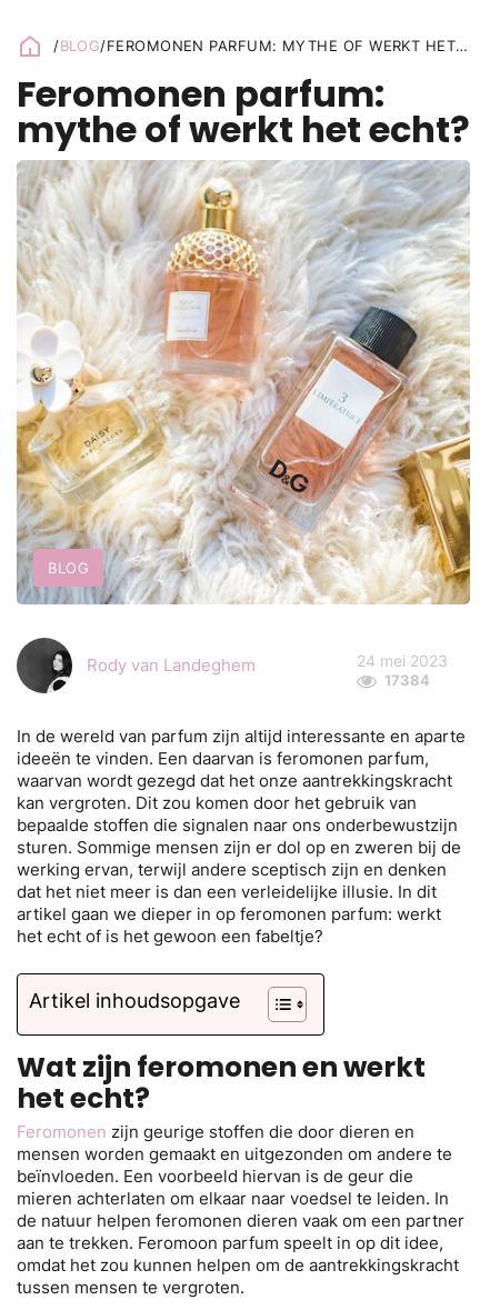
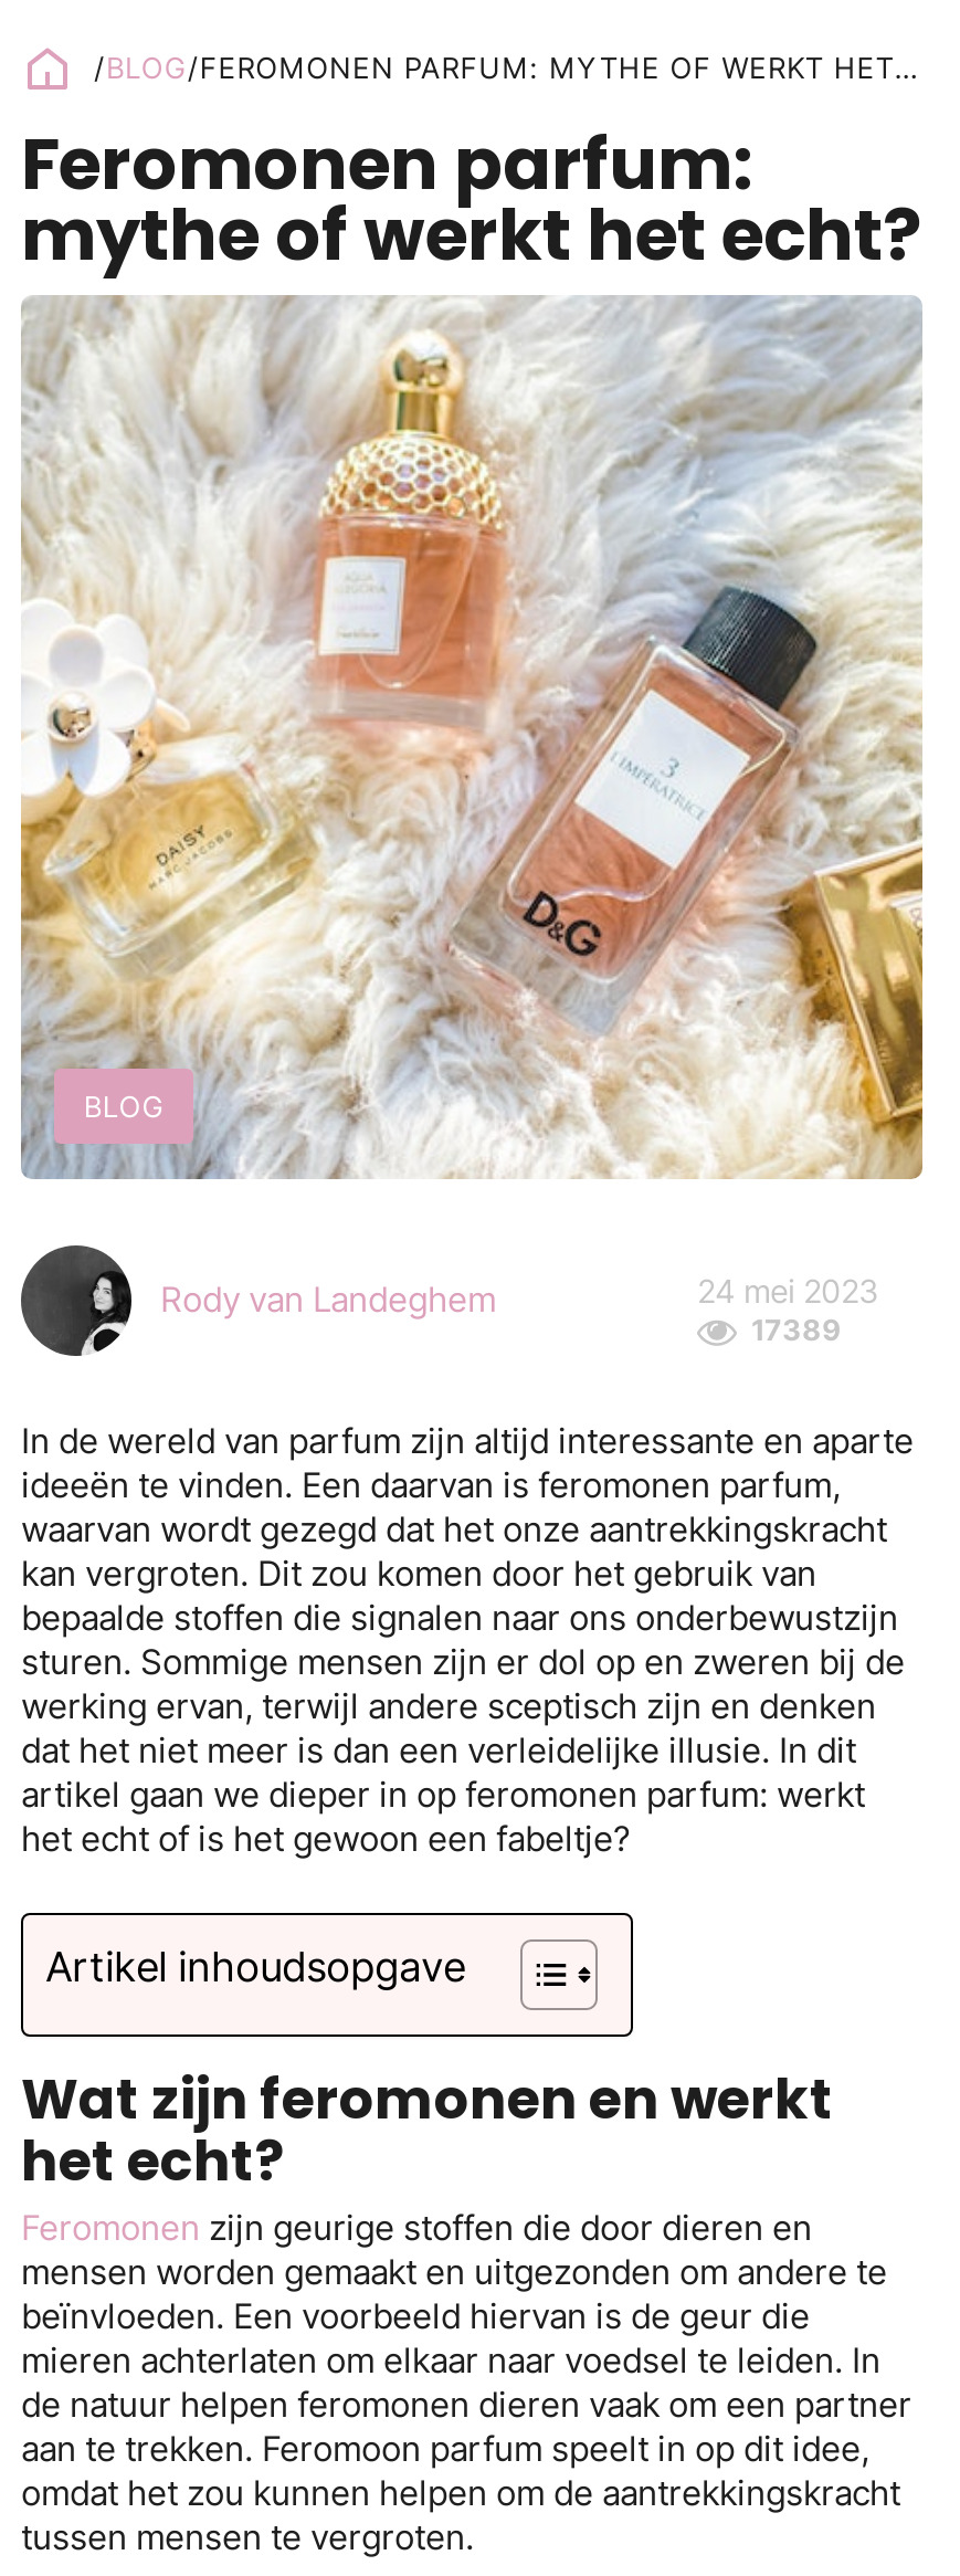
[384,671,429,689] 17384 -> [751,1312,842,1348] 17389

